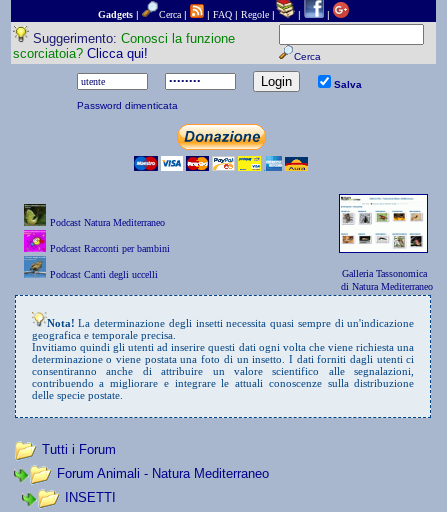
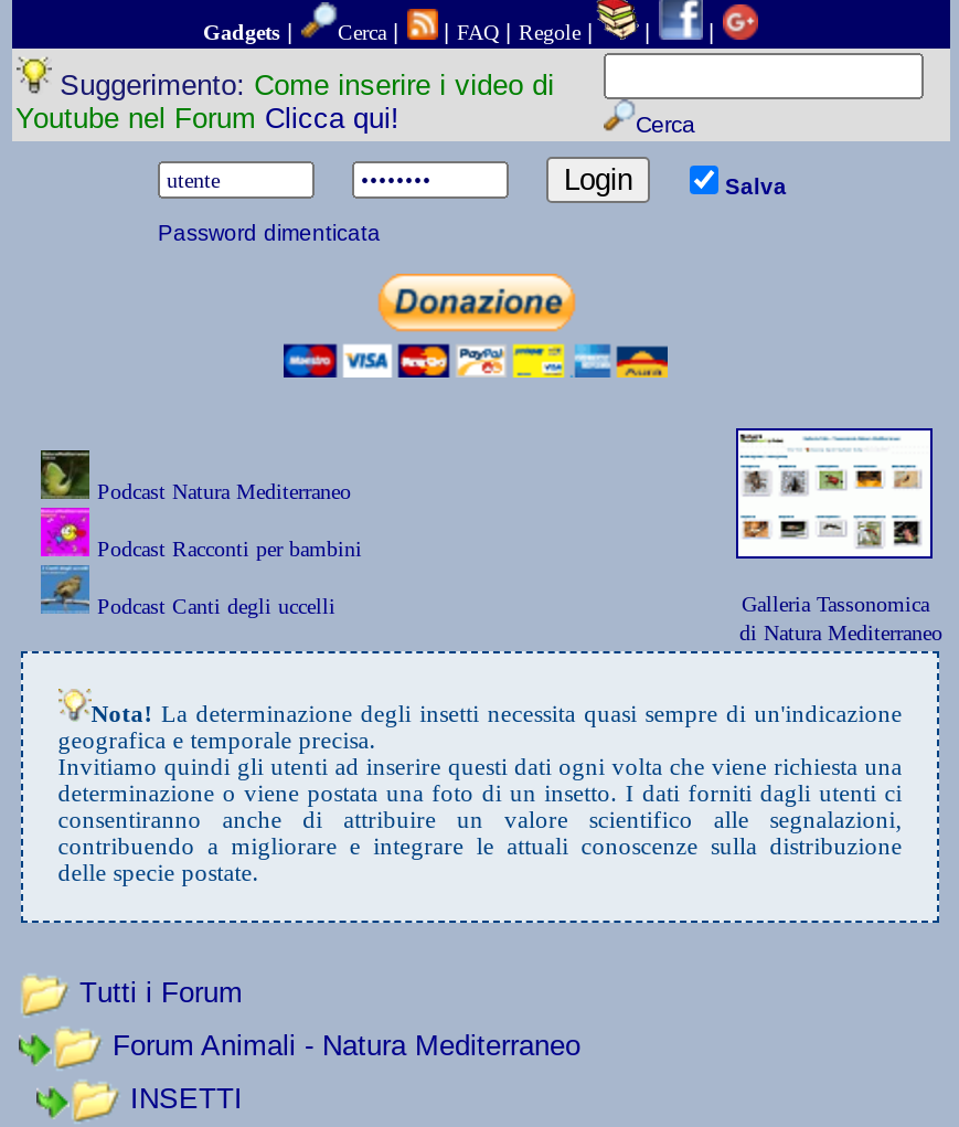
[12,31,235,61] Suggerimento: Conosci la funzione | scorciatoia? Clicca qui! -> [15,68,554,135] Suggerimento: Come inserire i video di | Youtube nel Forum Clicca qui!

